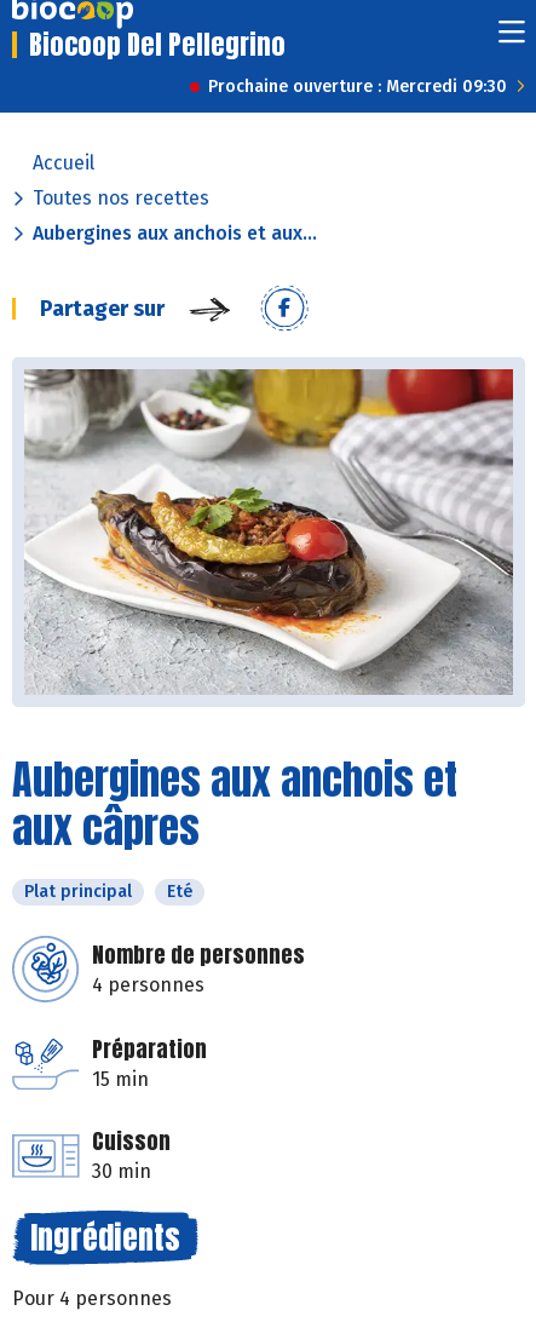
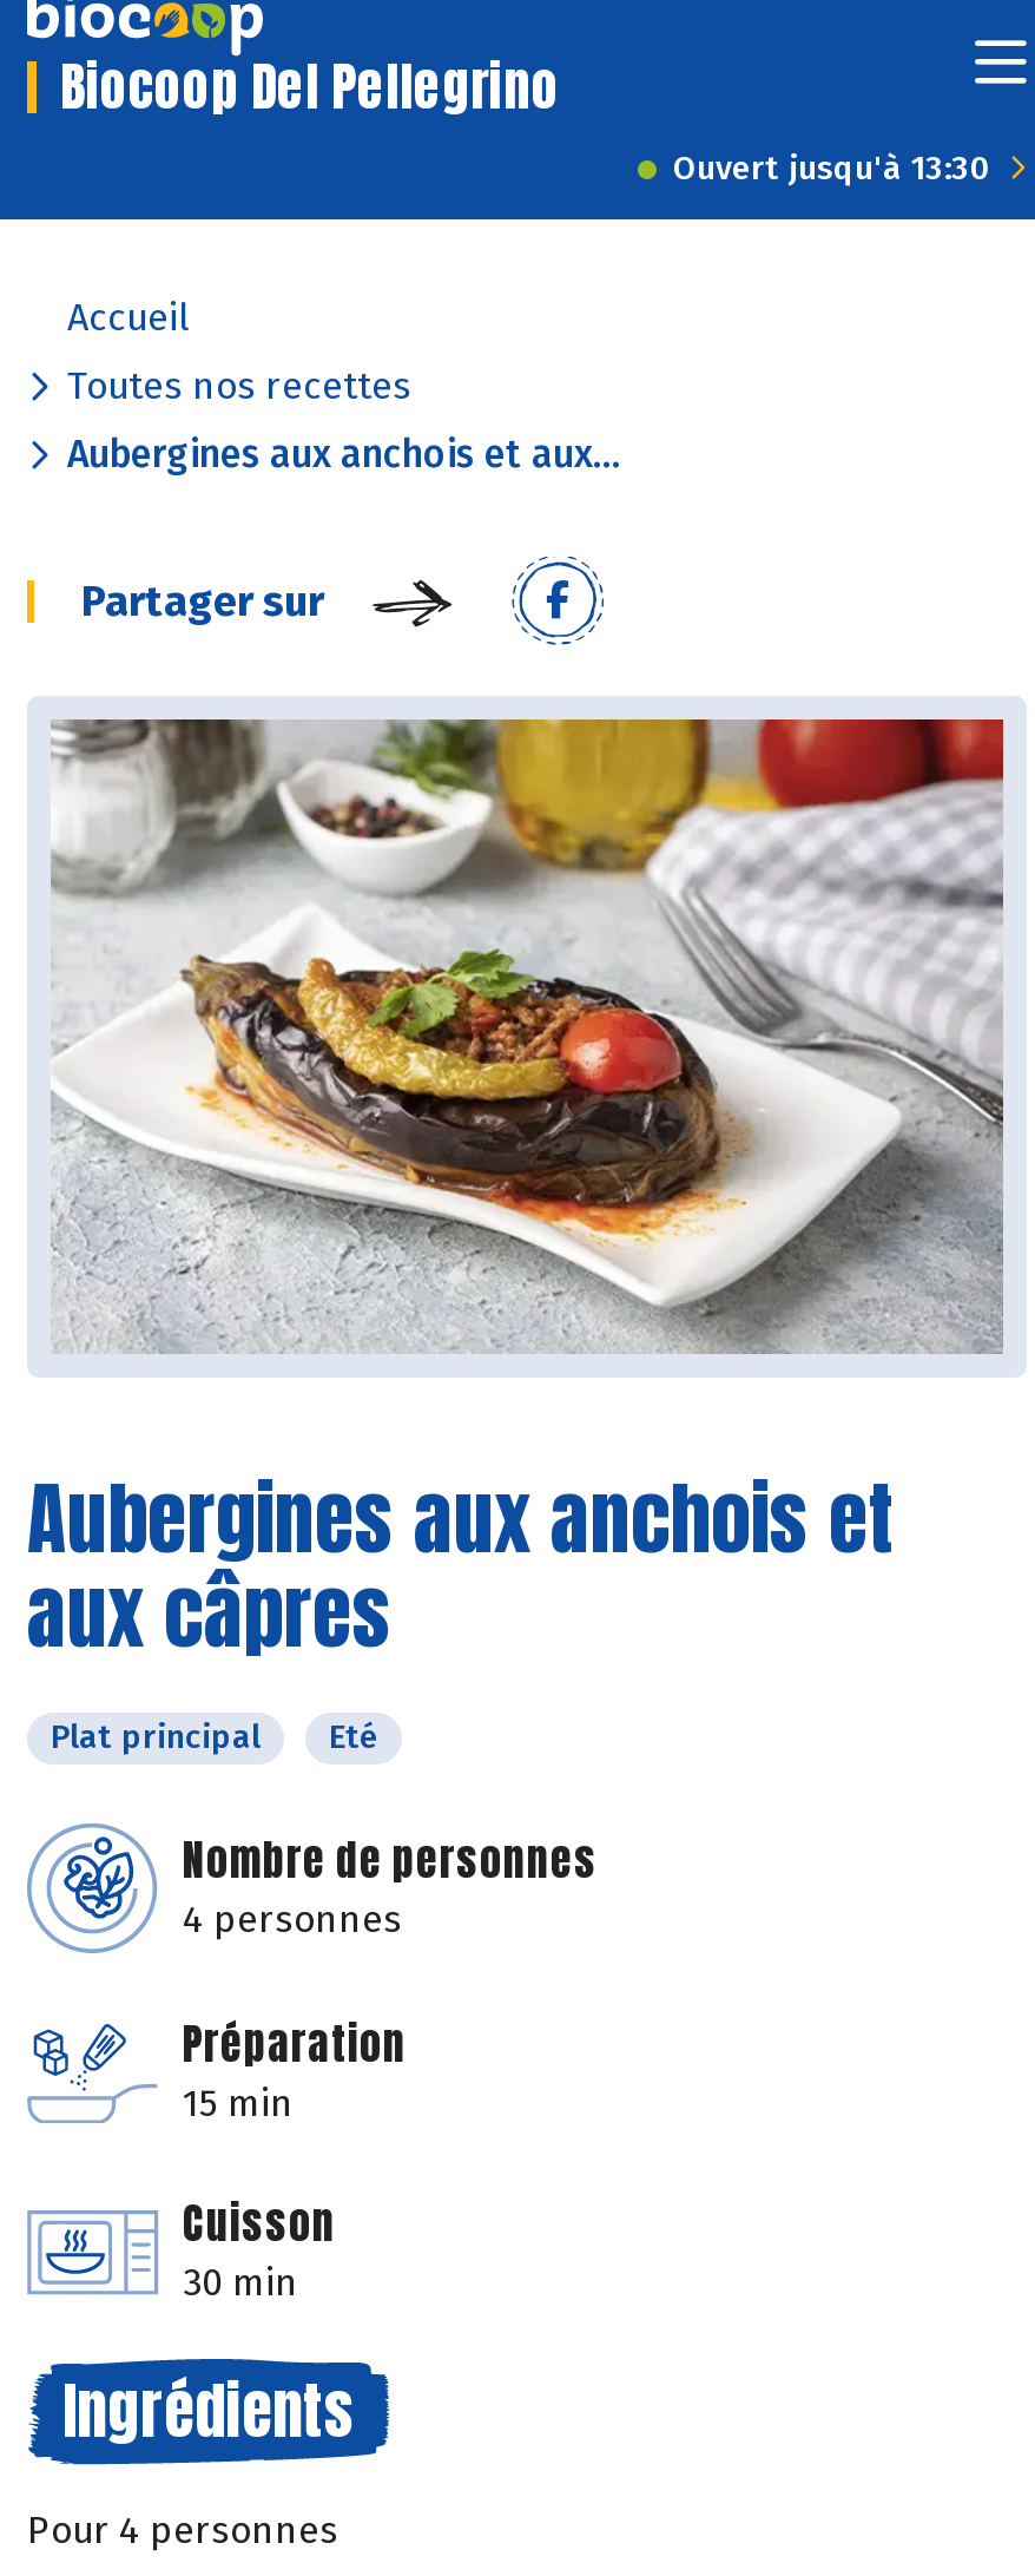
[208,76,507,97] Prochaine ouverture : Mercredi 09:30 -> [673,149,991,189] Ouvert jusqu'à 13:30

